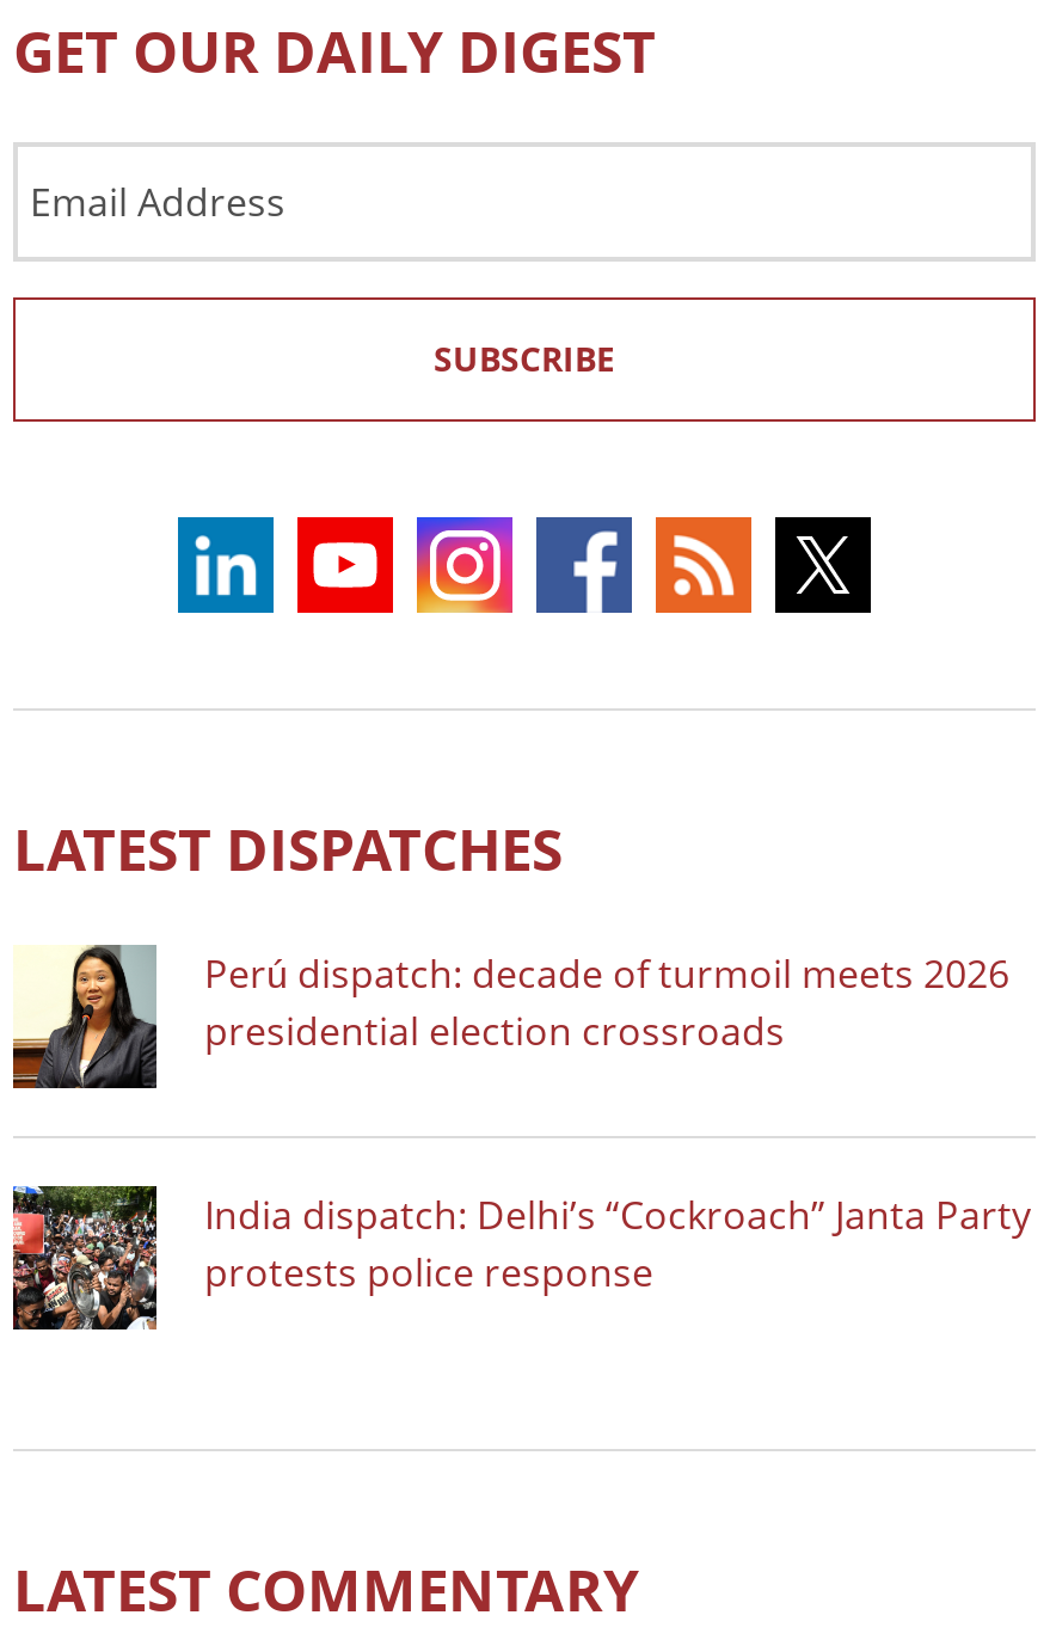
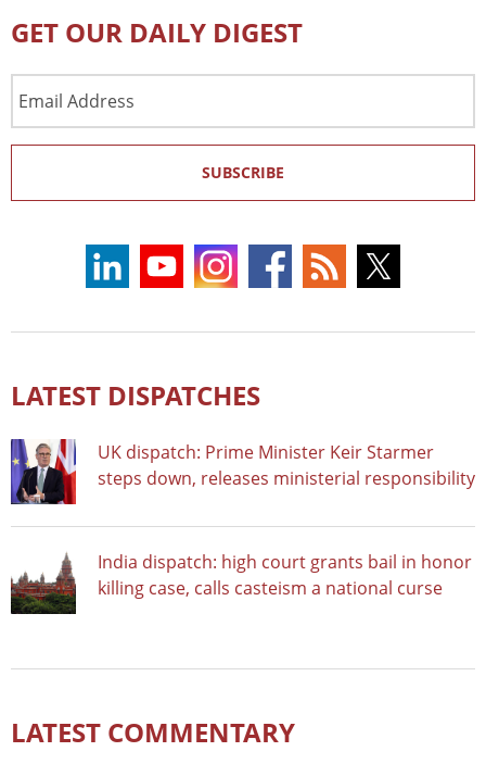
[11,942,1009,1091] [image] | Perú dispatch: decade of turmoil meets 2026 | presidential election crossroads -> [10,438,475,505] [image] | UK dispatch: Prime Minister Keir Starmer | steps down, releases ministerial responsibility
[11,1184,1031,1332] [image] | India dispatch: Delhi’s “Cockroach” Janta Party | protests police response -> [11,549,472,615] [image] | India dispatch: high court grants bail in honor | killing case, calls casteism a national curse

